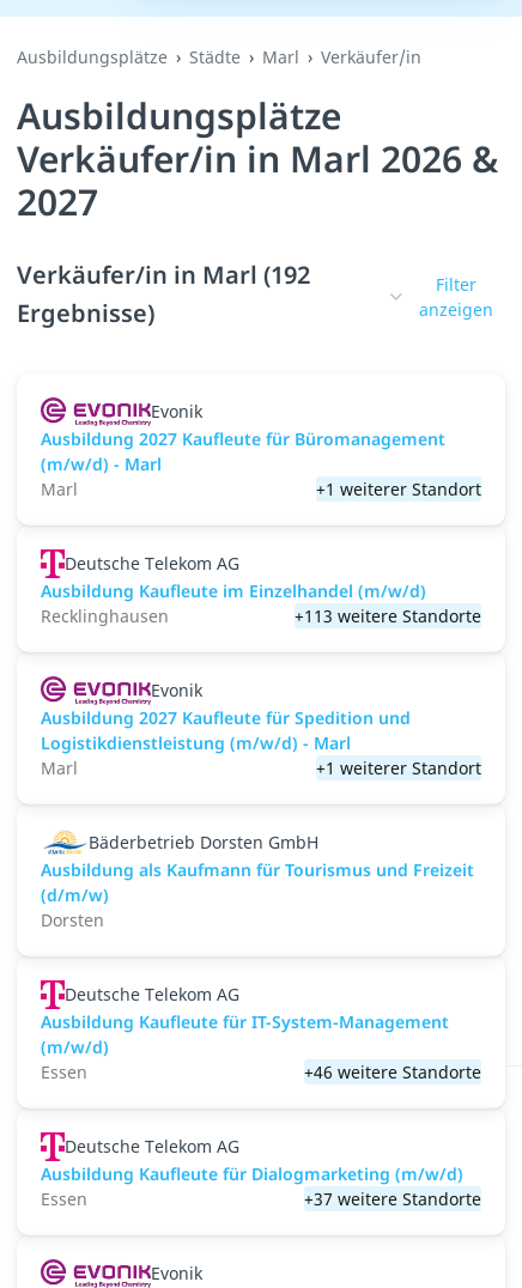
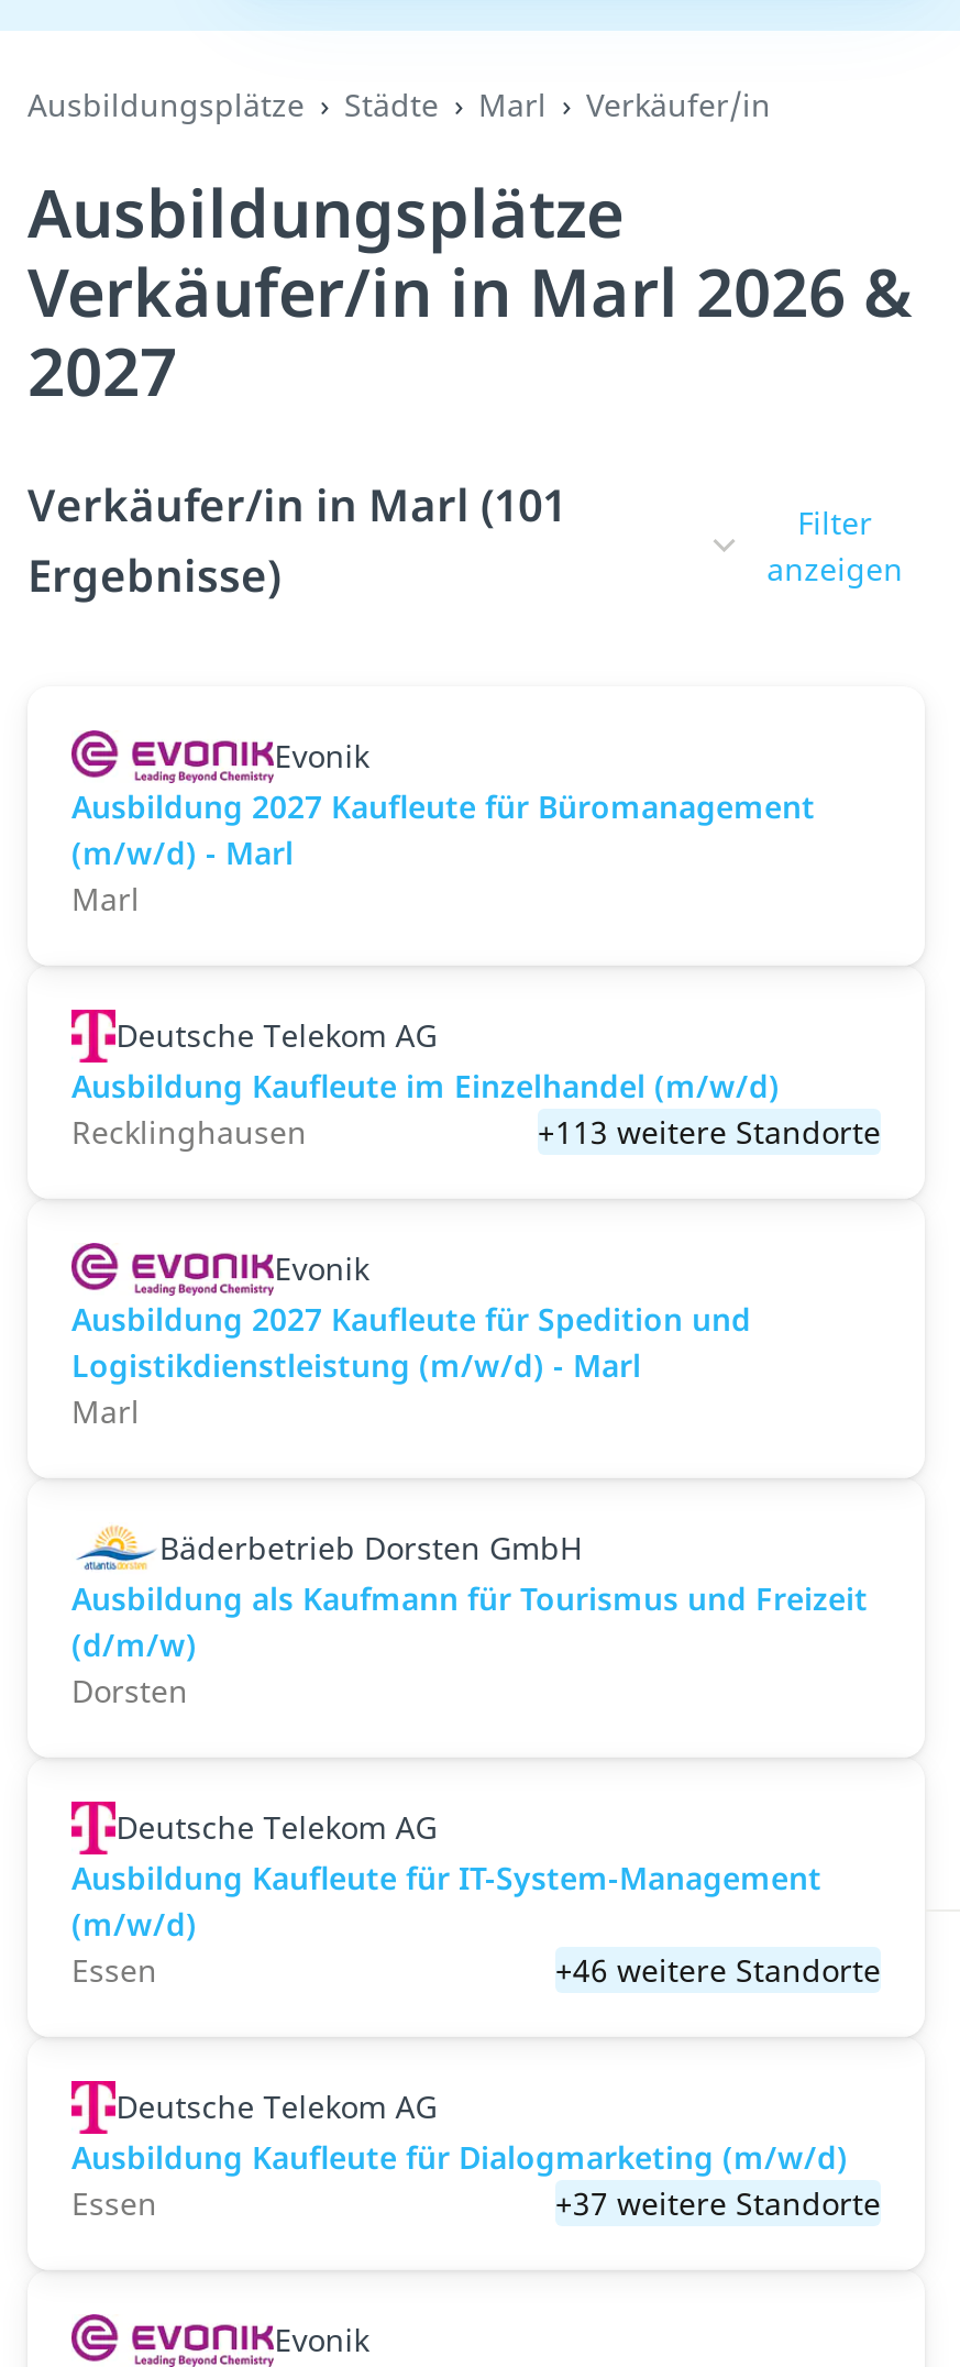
[17,259,310,291] Verkäufer/in in Marl (192 -> [27,475,566,535] Verkäufer/in in Marl (101
[316,478,481,500] +1 weiterer Standort -> none
[316,757,481,779] +1 weiterer Standort -> none

